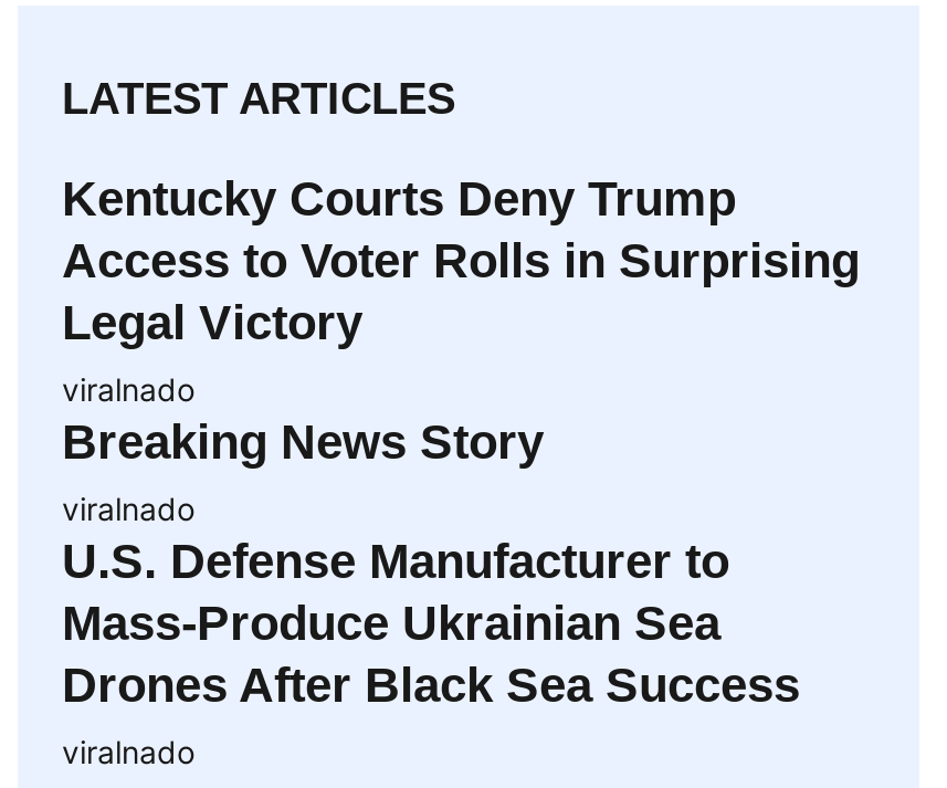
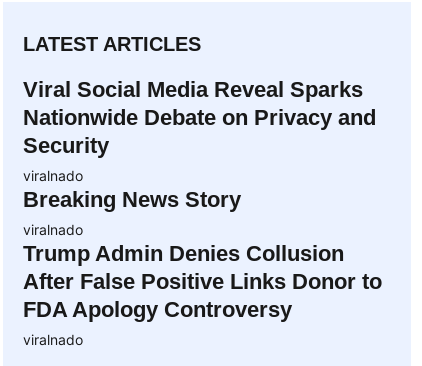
[62,171,860,350] Kentucky Courts Deny Trump | Access to Voter Rolls in Surprising | Legal Victory -> [23,77,376,158] Viral Social Media Reveal Sparks | Nationwide Debate on Privacy and | Security
[62,534,800,713] U.S. Defense Manufacturer to | Mass-Produce Ukrainian Sea | Drones After Black Sea Success -> [23,241,382,322] Trump Admin Denies Collusion | After False Positive Links Donor to | FDA Apology Controversy

